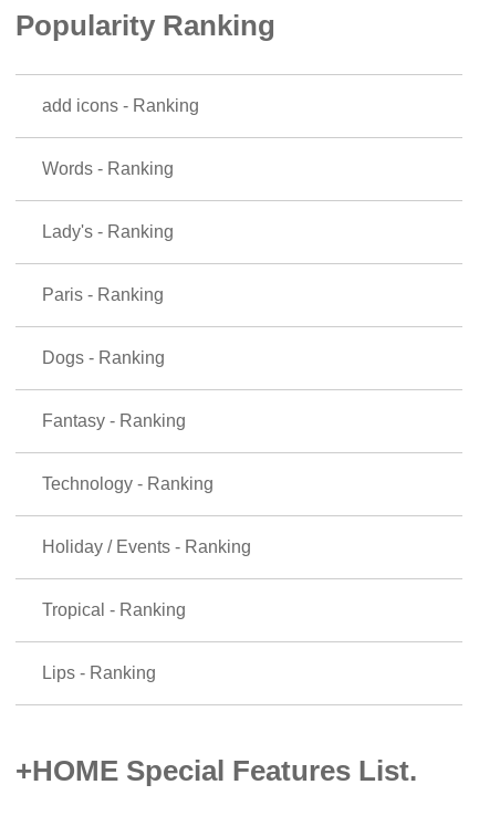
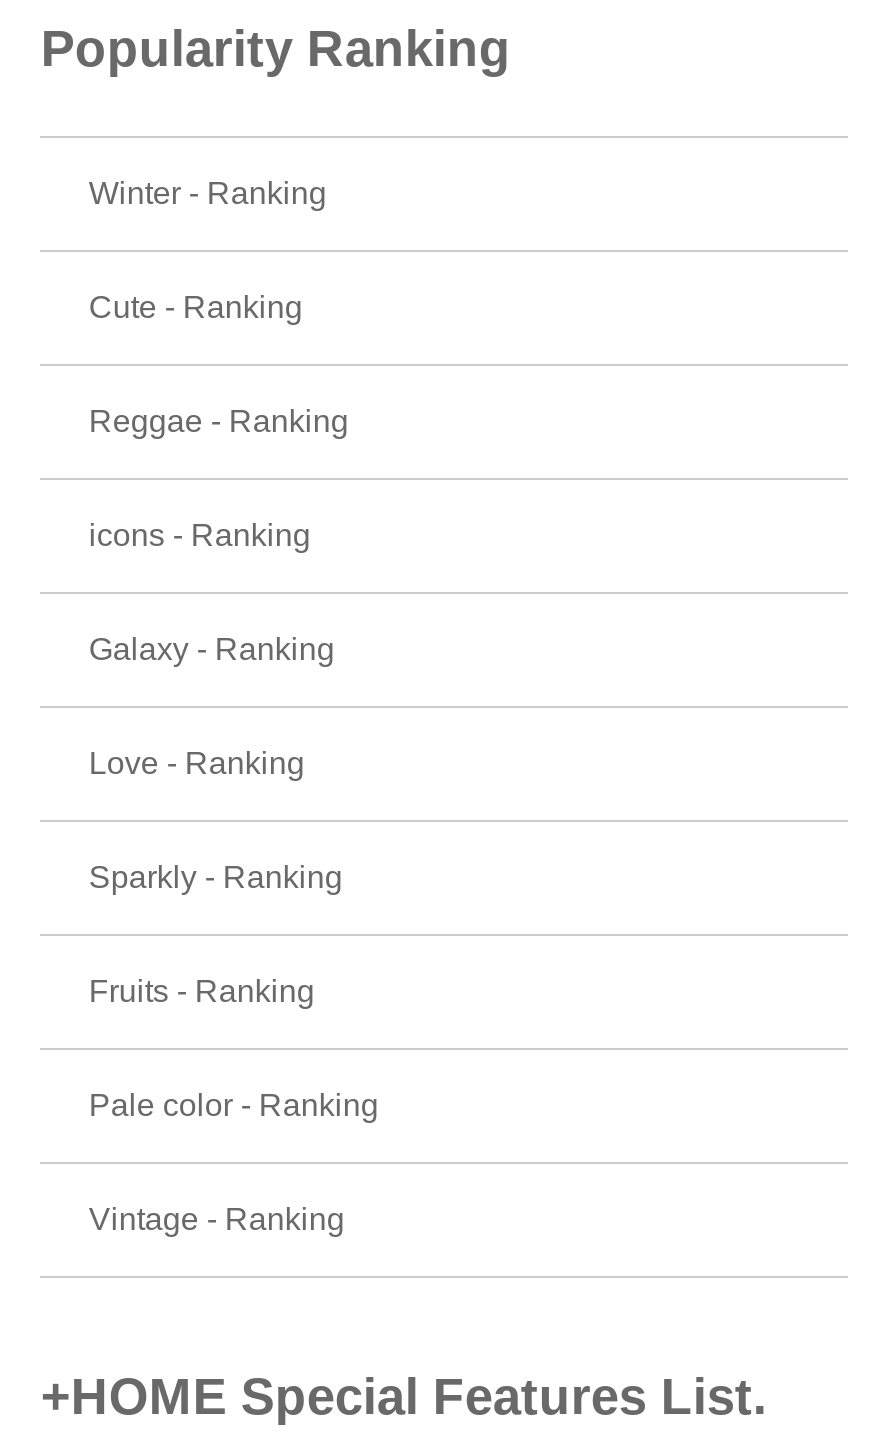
[42,96,200,115] add icons - Ranking -> [89,176,327,210] Winter - Ranking
[42,159,174,178] Words - Ranking -> [89,290,303,324] Cute - Ranking
[42,222,174,241] Lady's - Ranking -> [89,404,349,438] Reggae - Ranking
[42,285,164,304] Paris - Ranking -> [89,518,311,552] icons - Ranking
[42,348,165,367] Dogs - Ranking -> [89,632,335,666] Galaxy - Ranking
[42,411,186,430] Fantasy - Ranking -> [89,746,305,780] Love - Ranking
[42,474,214,493] Technology - Ranking -> [89,860,343,894] Sparkly - Ranking
[42,537,252,556] Holiday / Events - Ranking -> [89,974,315,1008] Fruits - Ranking
[42,600,186,619] Tropical - Ranking -> [89,1088,379,1122] Pale color - Ranking
[42,663,156,682] Lips - Ranking -> [89,1202,345,1236] Vintage - Ranking

